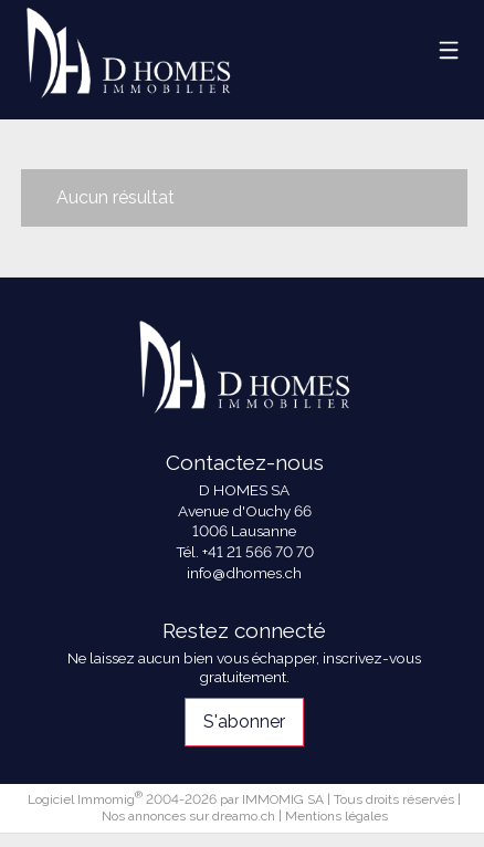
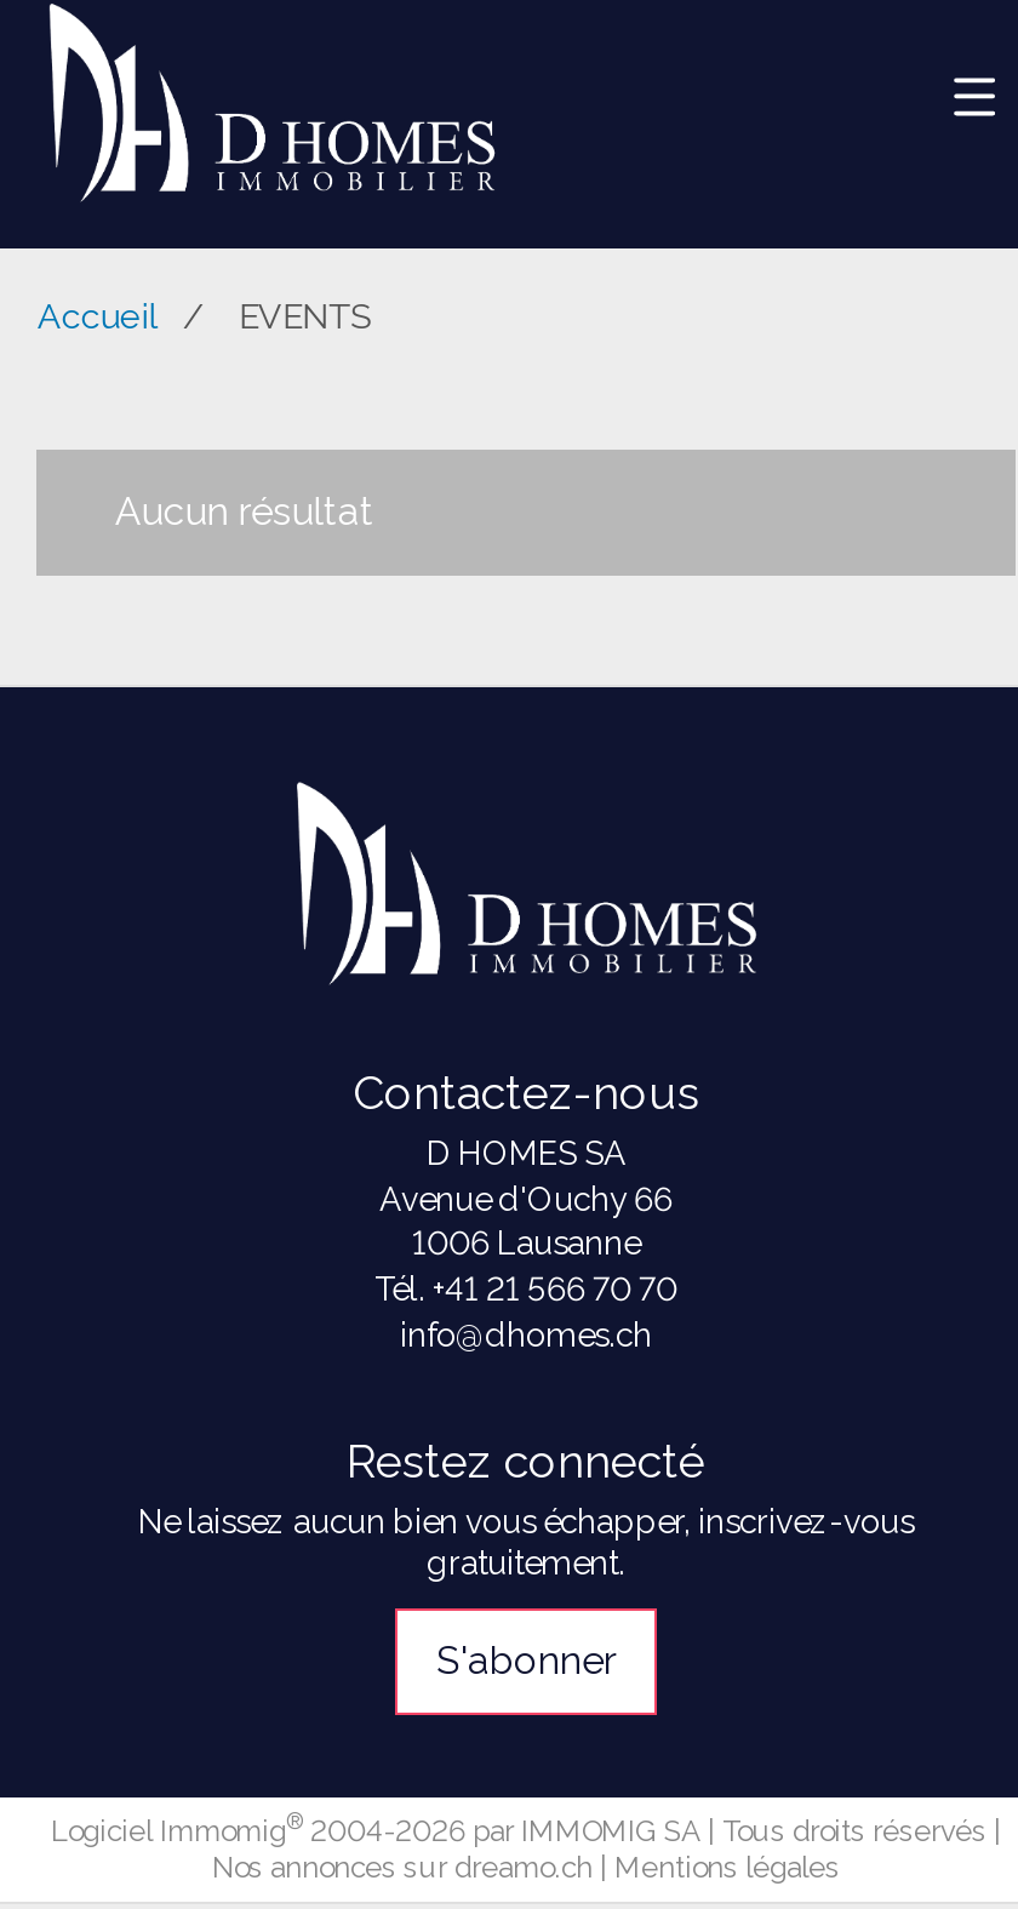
none -> [37,295,372,336] Accueil | EVENTS

